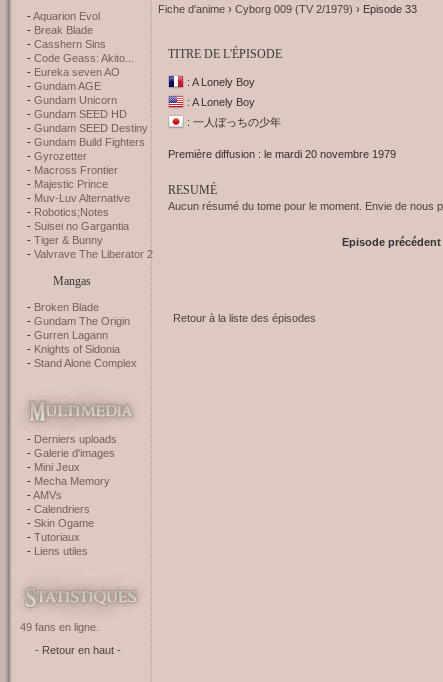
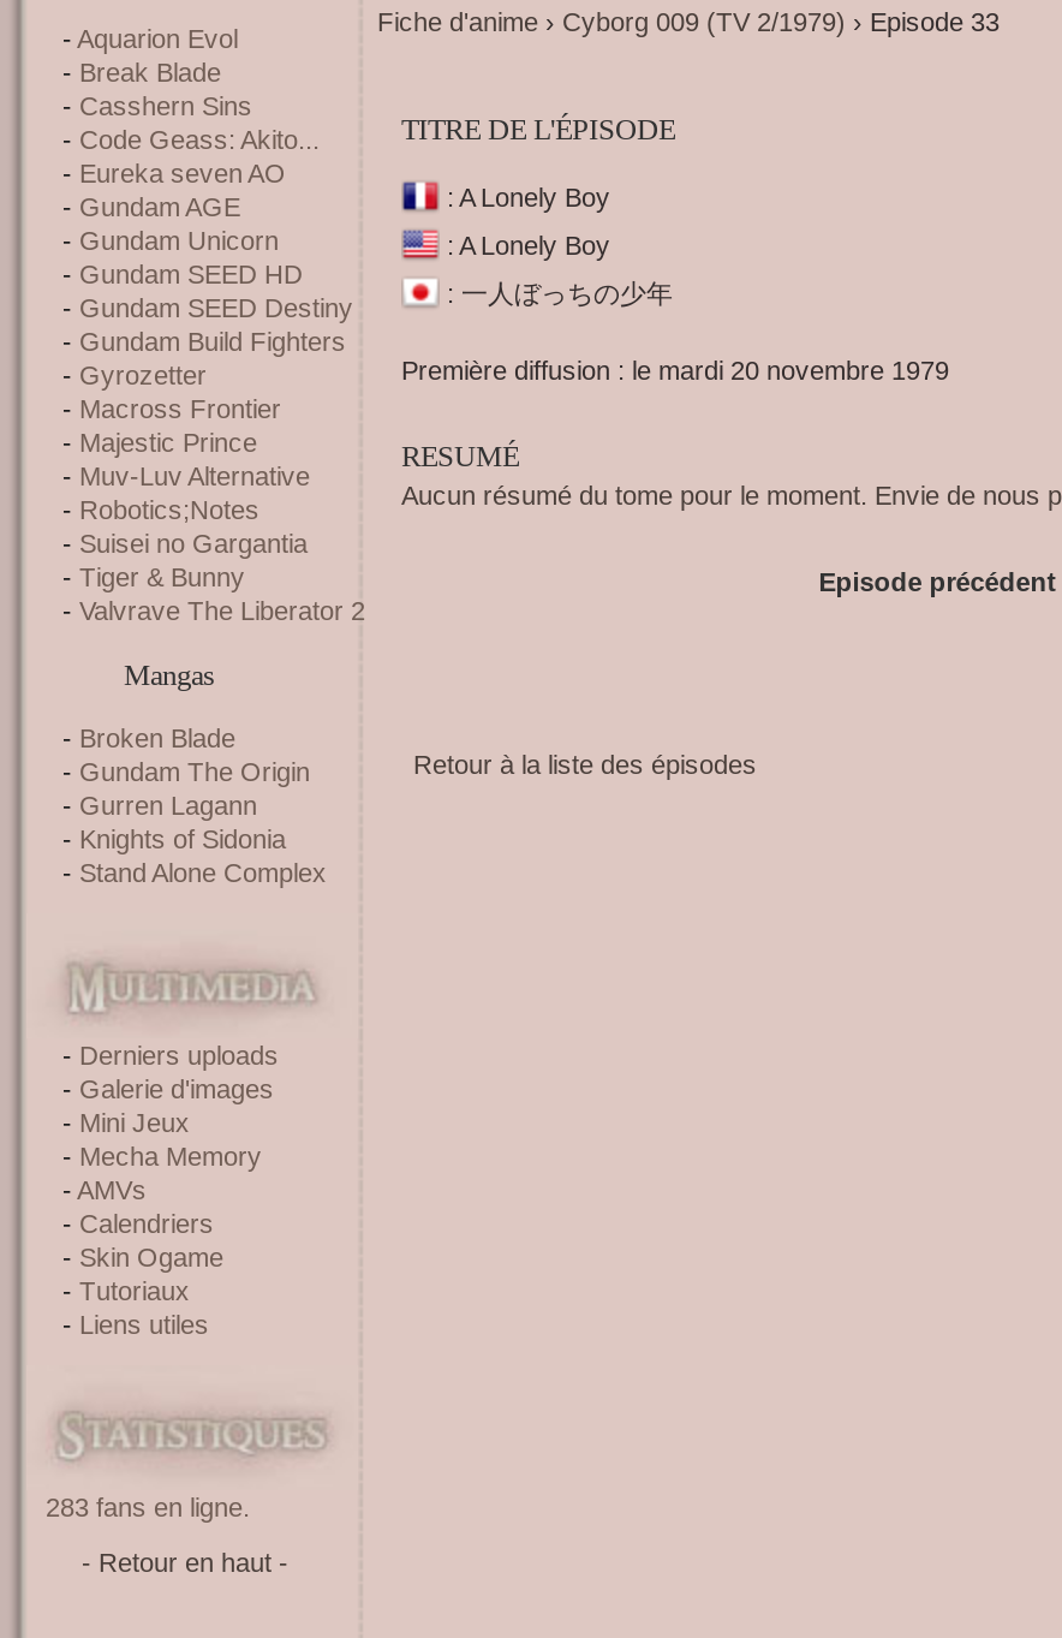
[20,621,99,633] 49 fans en ligne. -> [46,1493,250,1521] 283 fans en ligne.

